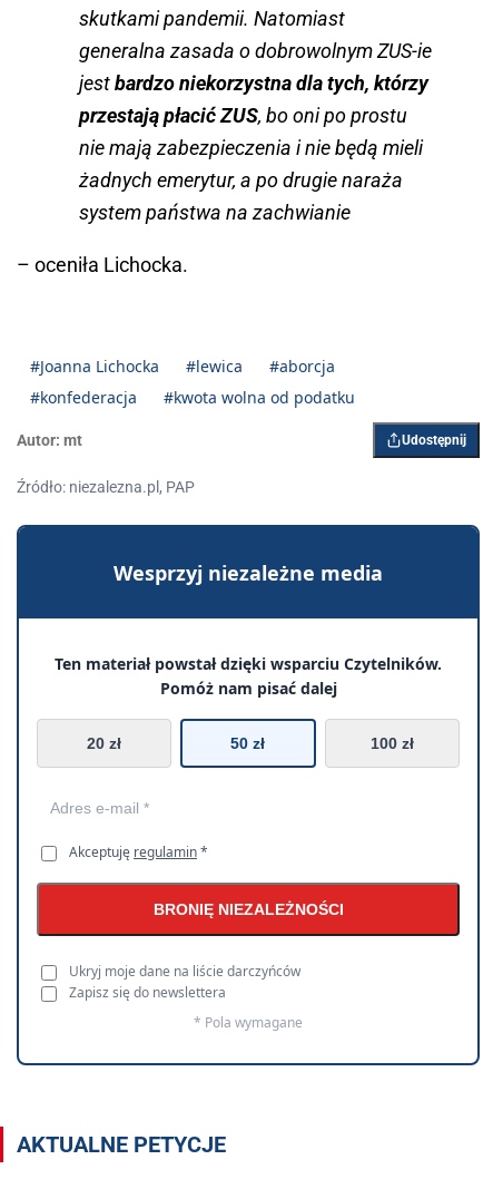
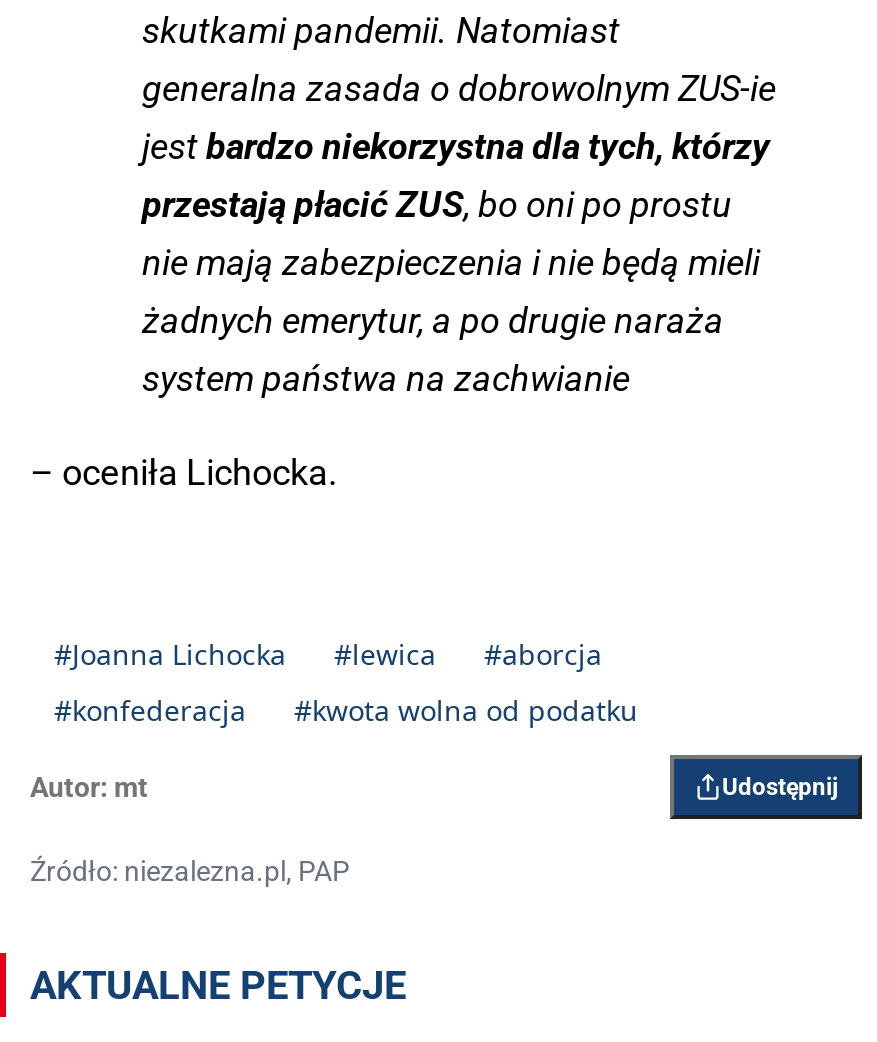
[16,524,481,1066] [image] | Wesprzyj niezależne media | Ten materiał powstał dzięki wsparciu Czytelników. | Pomóż nam pisać dalej | 20 zł | 50 zł | 100 zł -> none
[69,843,343,1032] Akceptuję regulamin * | BRONIĘ NIEZALEŻNOŚCI | Ukryj moje dane na liście darczyńców | Zapisz się do newslettera | * Pola wymagane -> none

